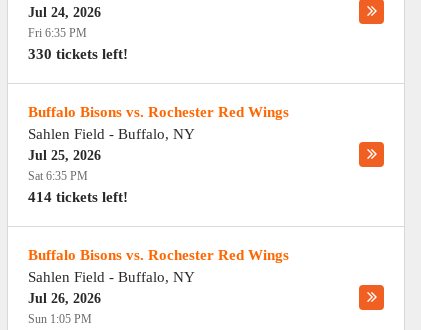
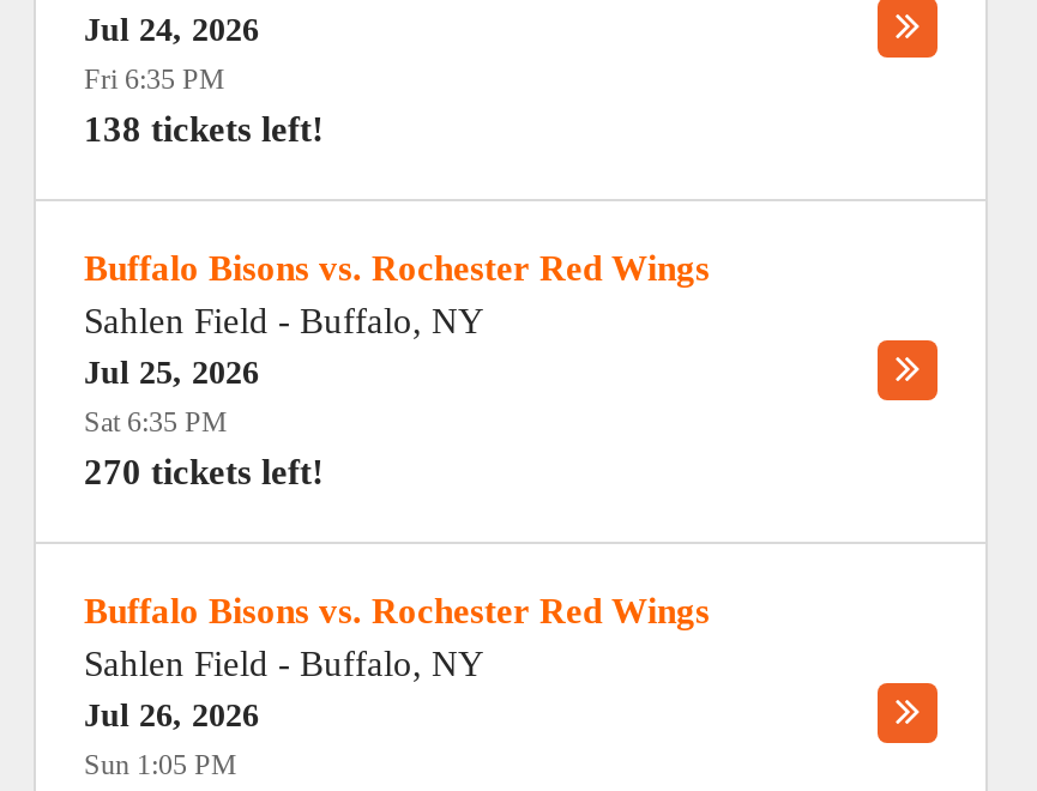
[28,46,128,62] 330 tickets left! -> [84,110,324,149] 138 tickets left!
[28,189,128,205] 414 tickets left! -> [84,453,324,491] 270 tickets left!

